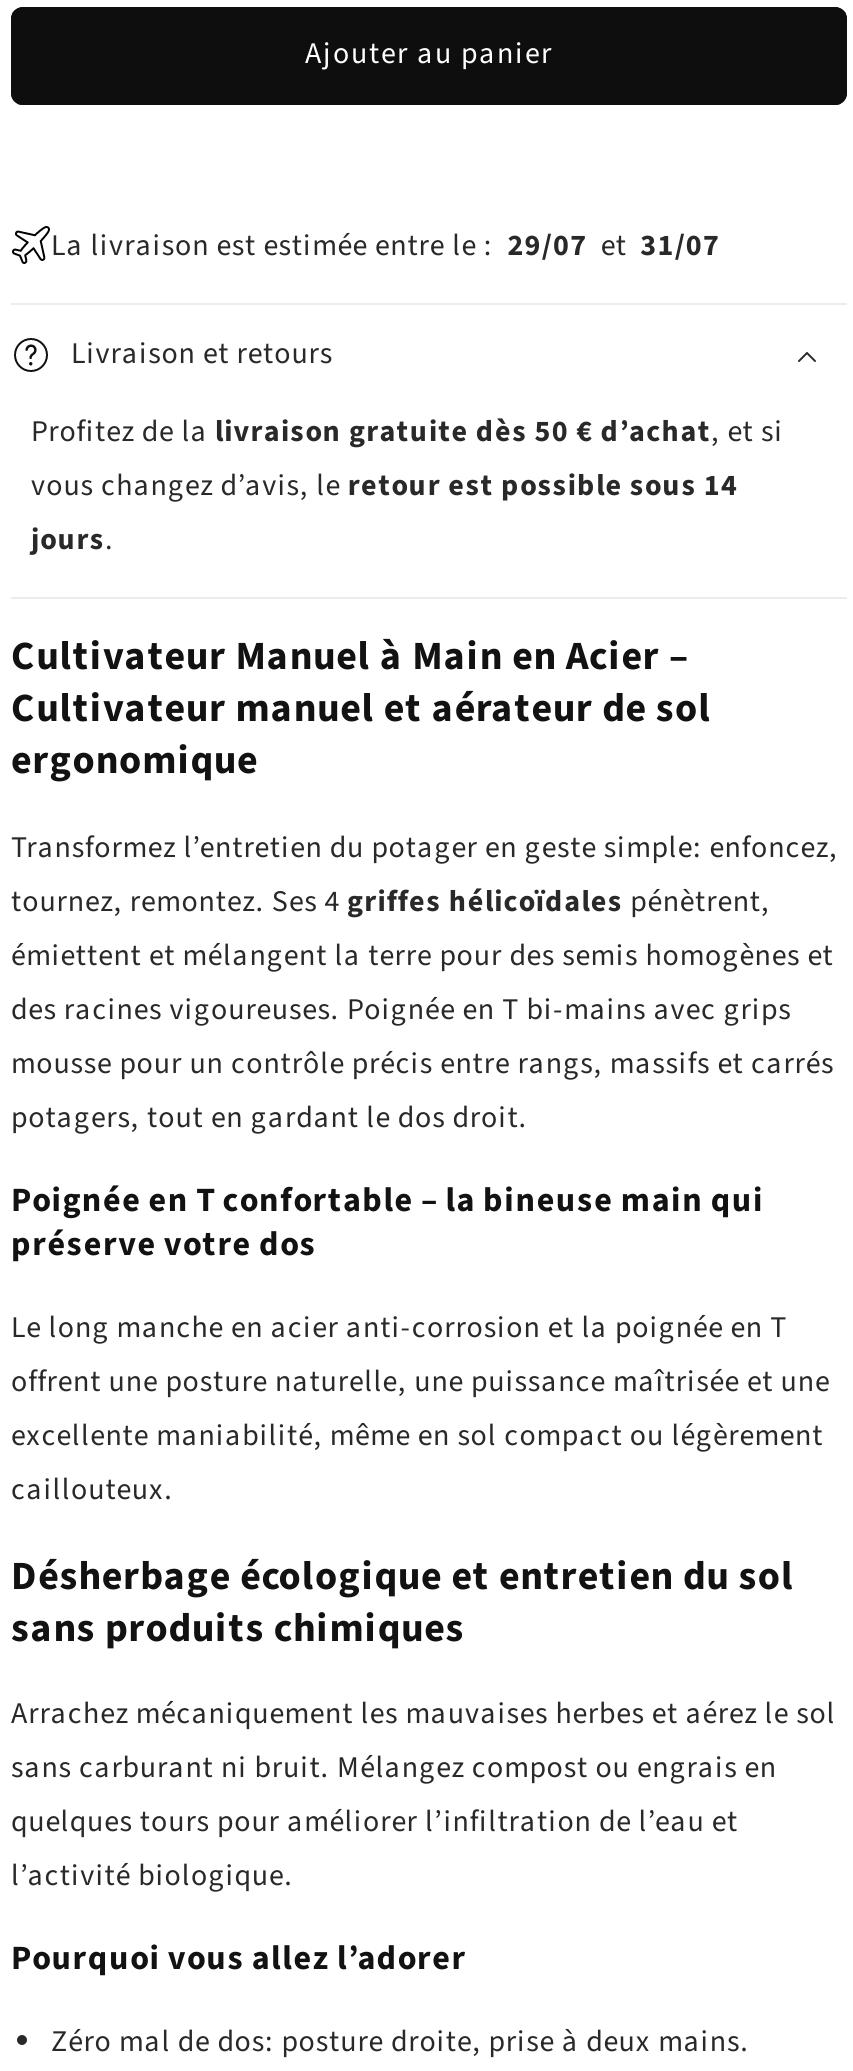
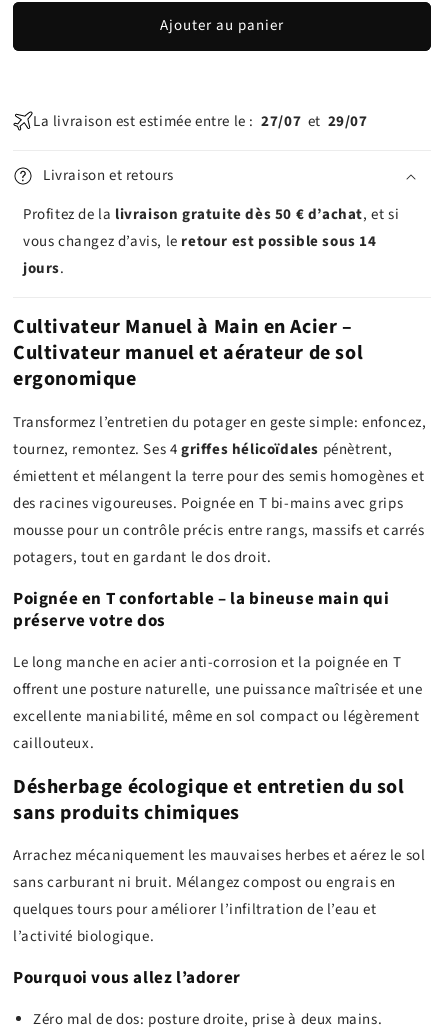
[51,224,720,266] La livraison est estimée entre le : 29/07 et 31/07 -> [33,111,368,132] La livraison est estimée entre le : 27/07 et 29/07

